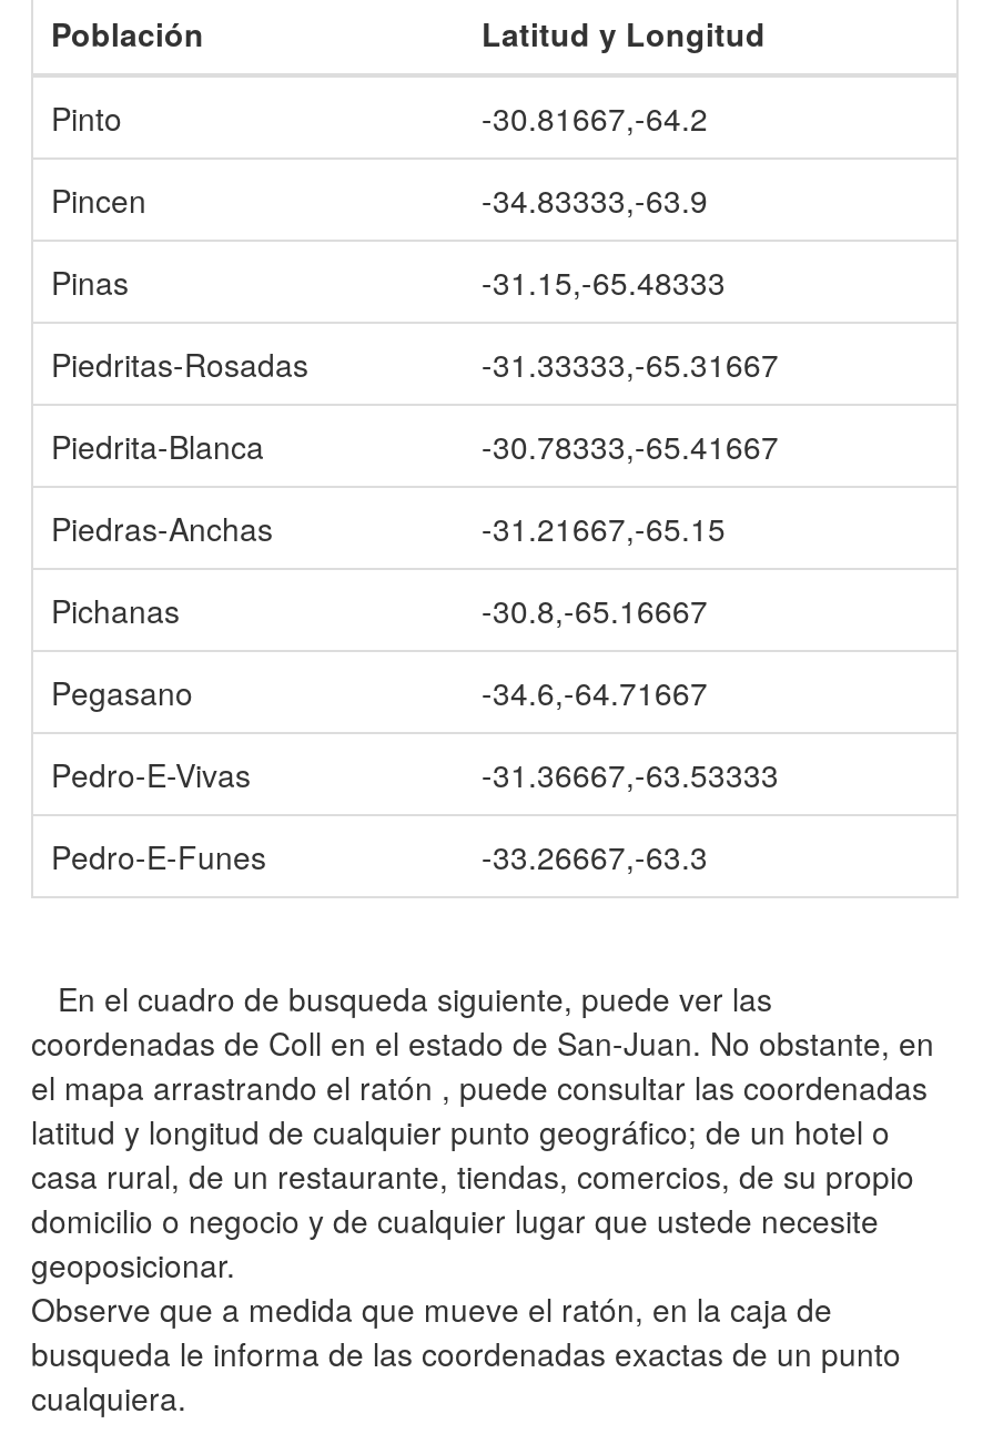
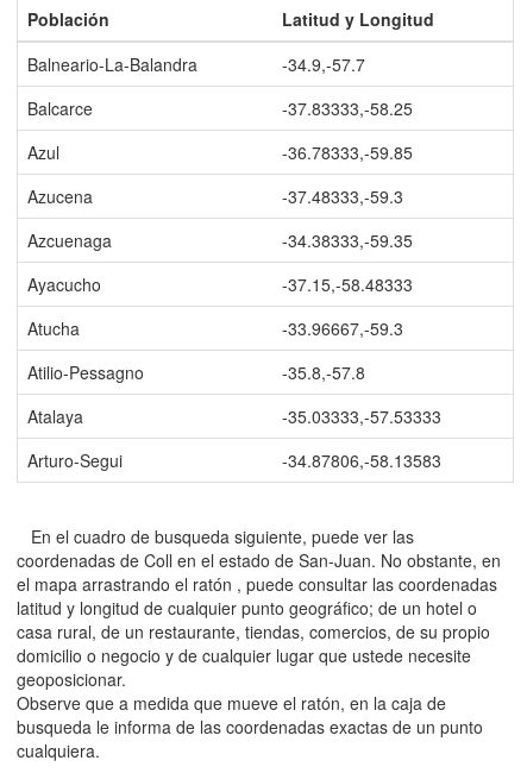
[51,95,708,140] Pinto | -30.81667,-64.2 -> [27,52,365,76] Balneario-La-Balandra | -34.9,-57.7
[51,177,708,222] Pincen | -34.83333,-63.9 -> [27,96,413,120] Balcarce | -37.83333,-58.25
[51,260,726,304] Pinas | -31.15,-65.48333 -> [27,140,413,164] Azul | -36.78333,-59.85
[51,342,779,386] Piedritas-Rosadas | -31.33333,-65.31667 -> [27,184,403,208] Azucena | -37.48333,-59.3
[51,424,779,468] Piedrita-Blanca | -30.78333,-65.41667 -> [27,228,413,252] Azcuenaga | -34.38333,-59.35
[51,506,726,550] Piedras-Anchas | -31.21667,-65.15 -> [27,272,413,296] Ayacucho | -37.15,-58.48333
[51,588,708,632] Pichanas | -30.8,-65.16667 -> [27,316,403,340] Atucha | -33.96667,-59.3
[51,670,708,714] Pegasano | -34.6,-64.71667 -> [27,360,365,384] Atilio-Pessagno | -35.8,-57.8
[51,752,779,796] Pedro-E-Vivas | -31.36667,-63.53333 -> [27,404,441,428] Atalaya | -35.03333,-57.53333
[51,834,708,878] Pedro-E-Funes | -33.26667,-63.3 -> [27,448,441,472] Arturo-Segui | -34.87806,-58.13583

